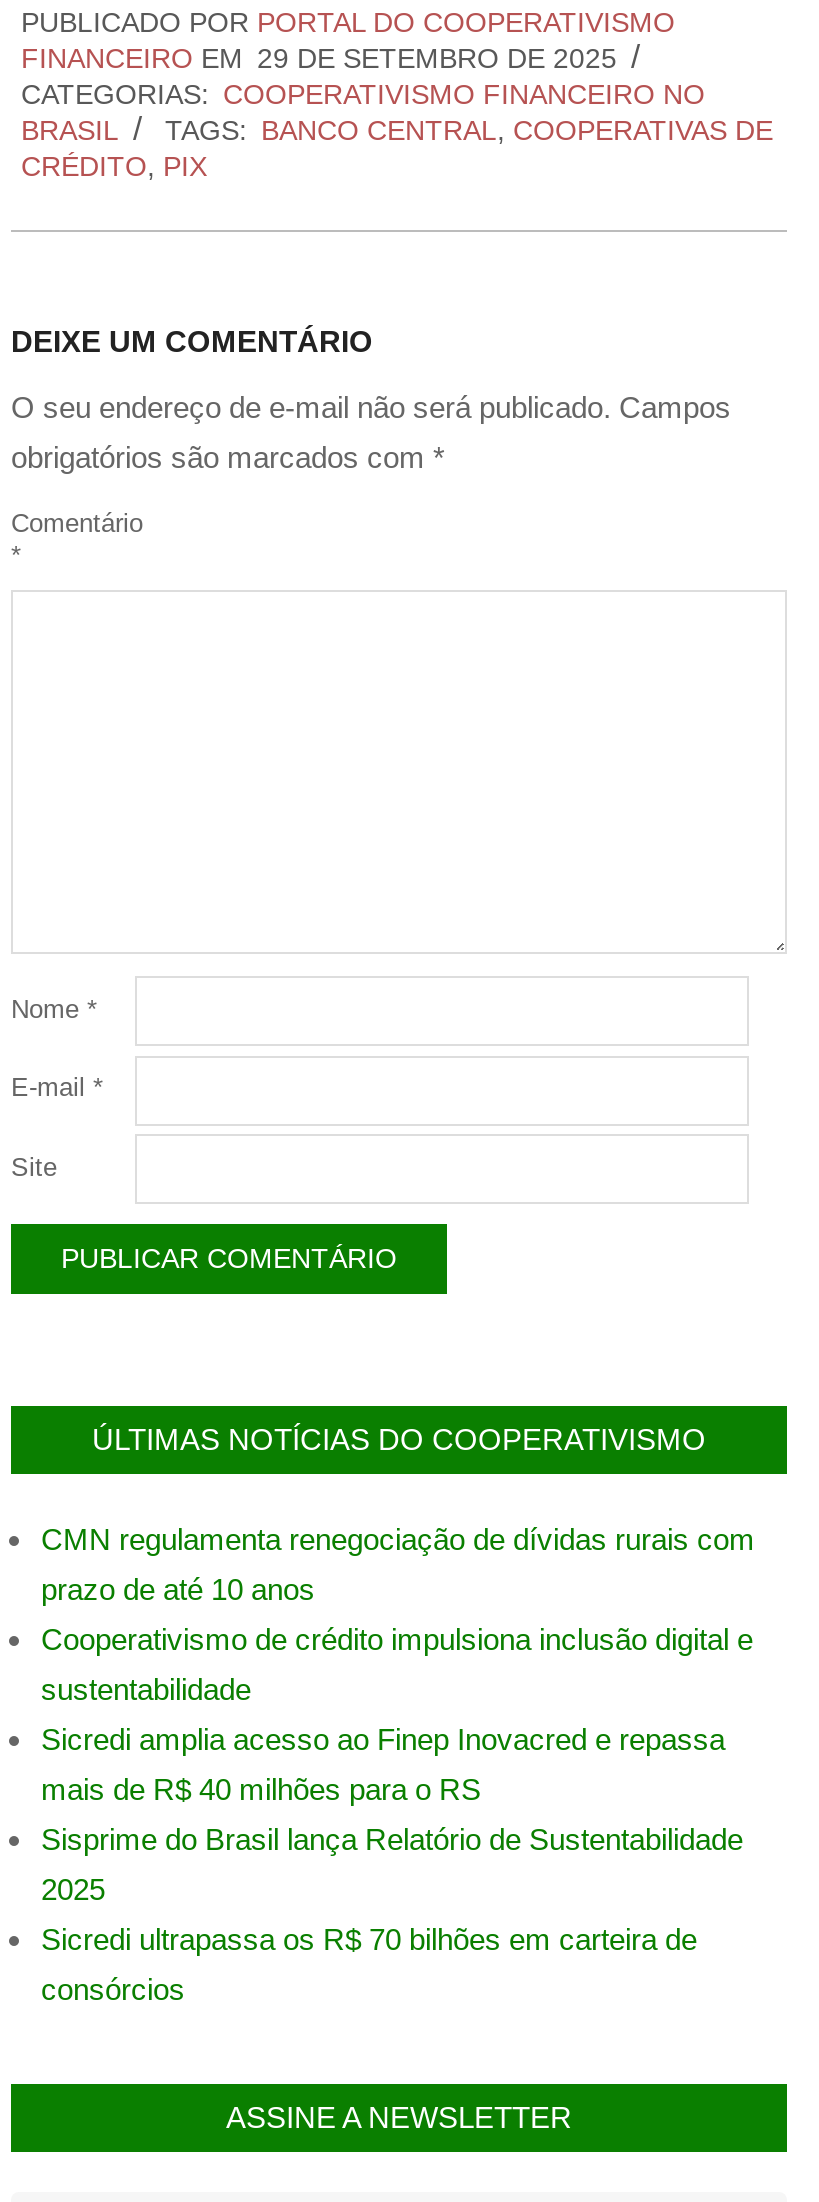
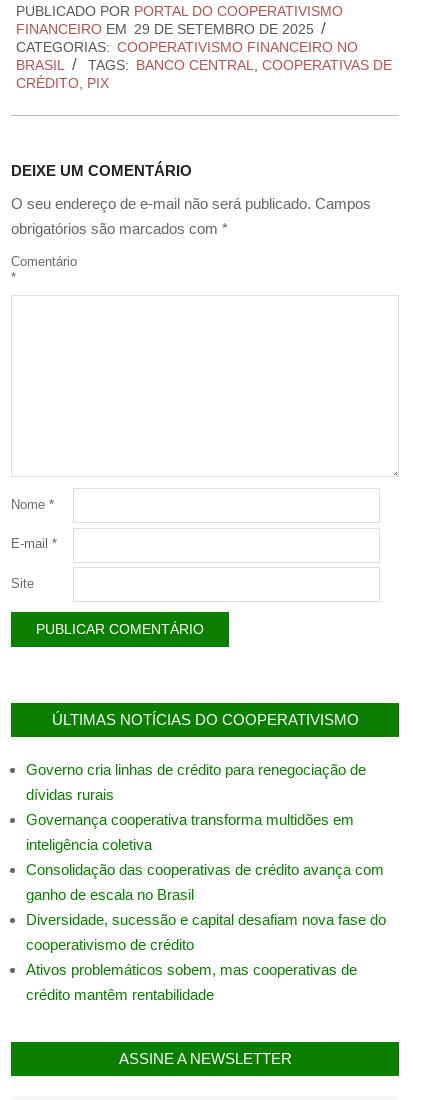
[41,1522,755,1556] CMN regulamenta renegociação de dívidas rurais com -> [26,761,366,778] Governo cria linhas de crédito para renegociação de
[41,1572,315,1606] prazo de até 10 anos -> [26,786,114,803] dívidas rurais
[41,1622,753,1656] Cooperativismo de crédito impulsiona inclusão digital e -> [26,811,354,828] Governança cooperativa transforma multidões em
[41,1672,251,1706] sustentabilidade -> [26,836,152,853] inteligência coletiva
[41,1722,725,1756] Sicredi amplia acesso ao Finep Inovacred e repassa -> [26,861,384,878] Consolidação das cooperativas de crédito avança com
[41,1772,481,1806] mais de R$ 40 milhões para o RS -> [26,886,194,903] ganho de escala no Brasil
[41,1822,743,1856] Sisprime do Brasil lança Relatório de Sustentabilidade -> [26,911,386,928] Diversidade, sucessão e capital desafiam nova fase do
[41,1872,105,1906] 2025 -> [26,936,194,953] cooperativismo de crédito
[41,1922,697,1956] Sicredi ultrapassa os R$ 70 bilhões em carteira de -> [26,961,357,978] Ativos problemáticos sobem, mas cooperativas de
[41,1972,185,2006] consórcios -> [26,986,214,1003] crédito mantêm rentabilidade

